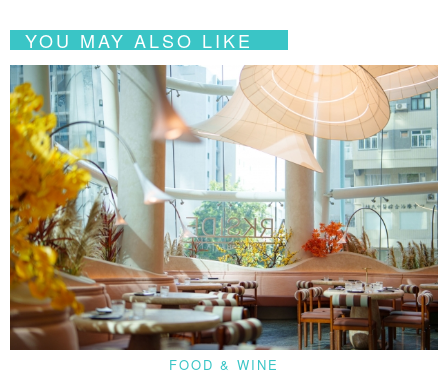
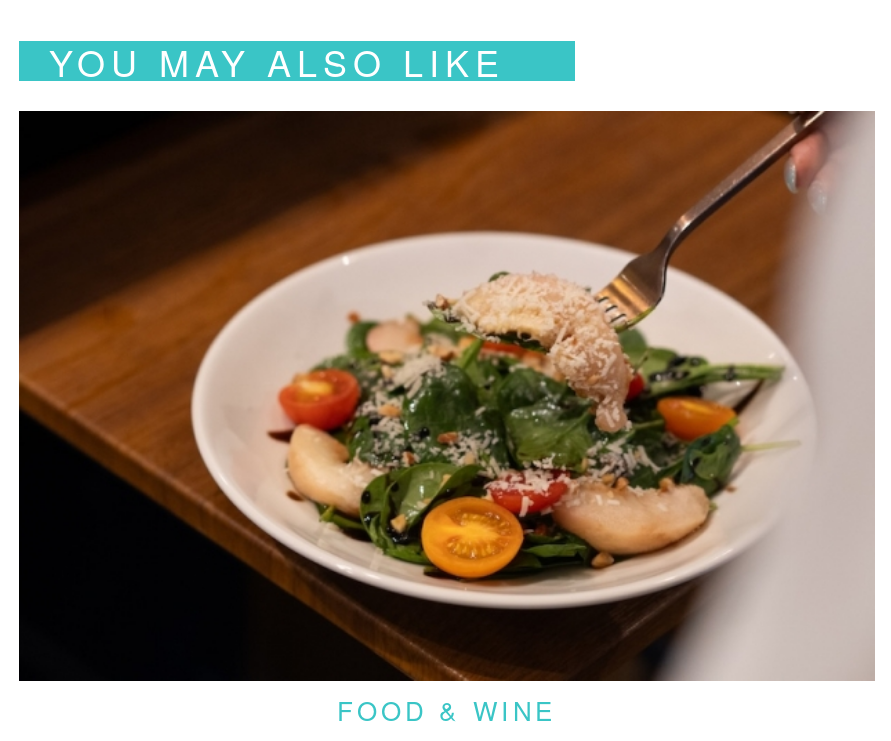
[9,64,439,351] [image] -> [17,109,875,683] [image]

